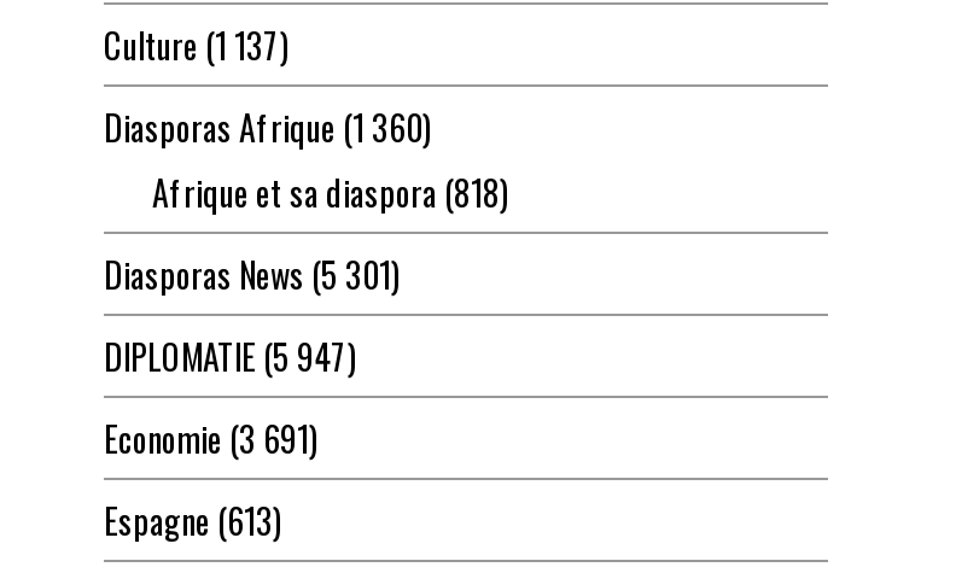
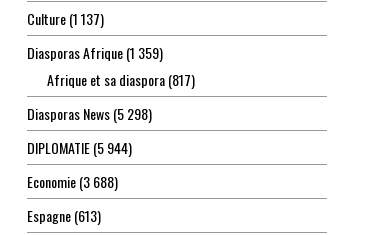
[104,101,432,152] Diasporas Afrique (1 360) -> [27,42,163,63] Diasporas Afrique (1 359)
[152,166,509,217] Afrique et sa diaspora (818) -> [47,69,195,90] Afrique et sa diaspora (817)
[104,249,401,299] Diasporas News (5 301) -> [27,103,152,124] Diasporas News (5 298)
[104,331,357,381] DIPLOMATIE (5 947) -> [27,137,132,158] DIPLOMATIE (5 944)
[104,413,319,463] Economie (3 691) -> [27,171,118,192] Economie (3 688)

